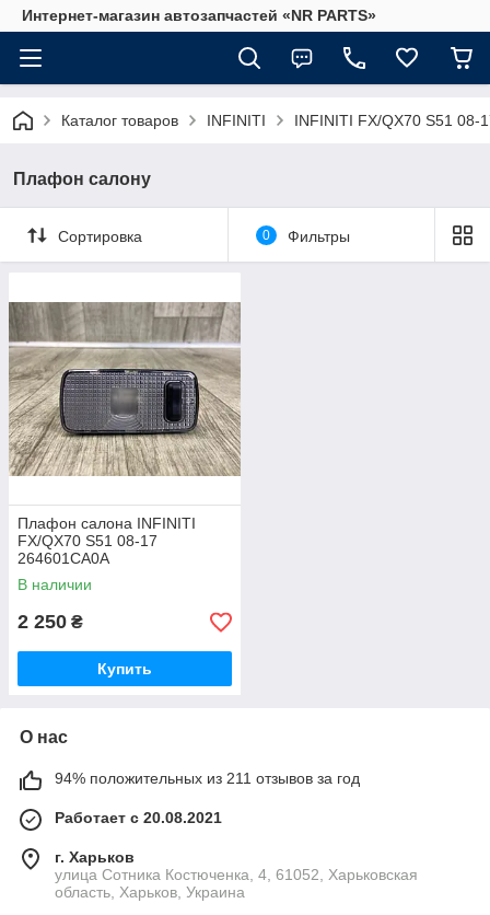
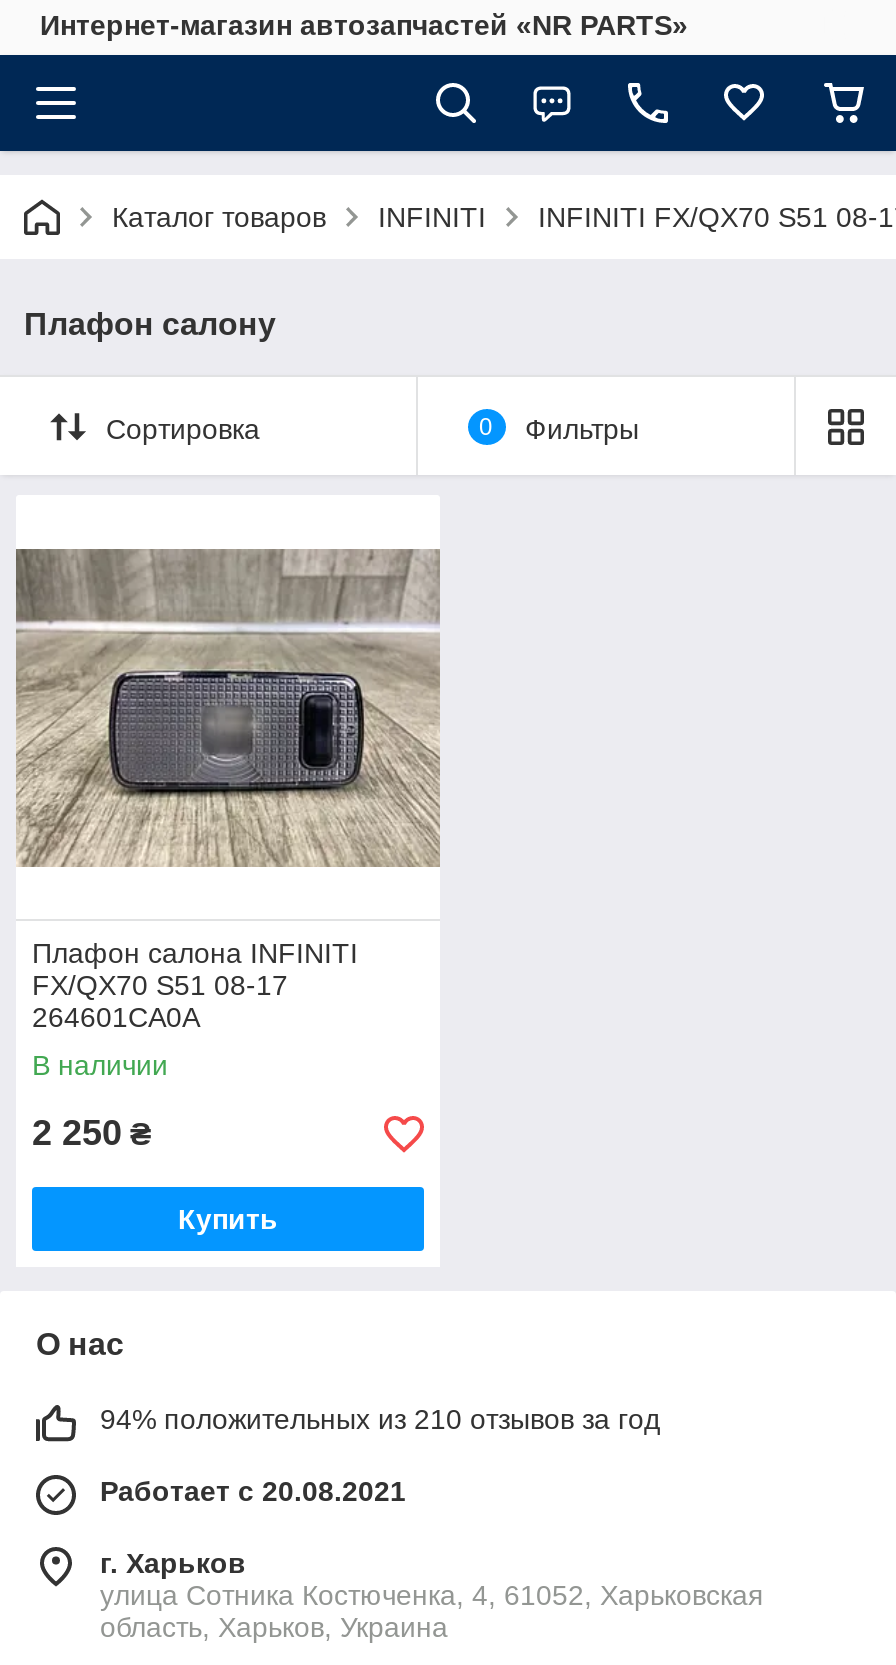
[55,769,360,787] 94% положительных из 211 отзывов за год -> [100,1403,660,1435] 94% положительных из 210 отзывов за год

